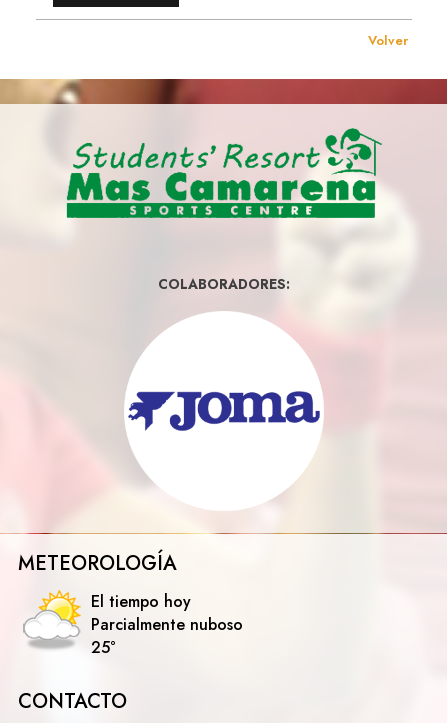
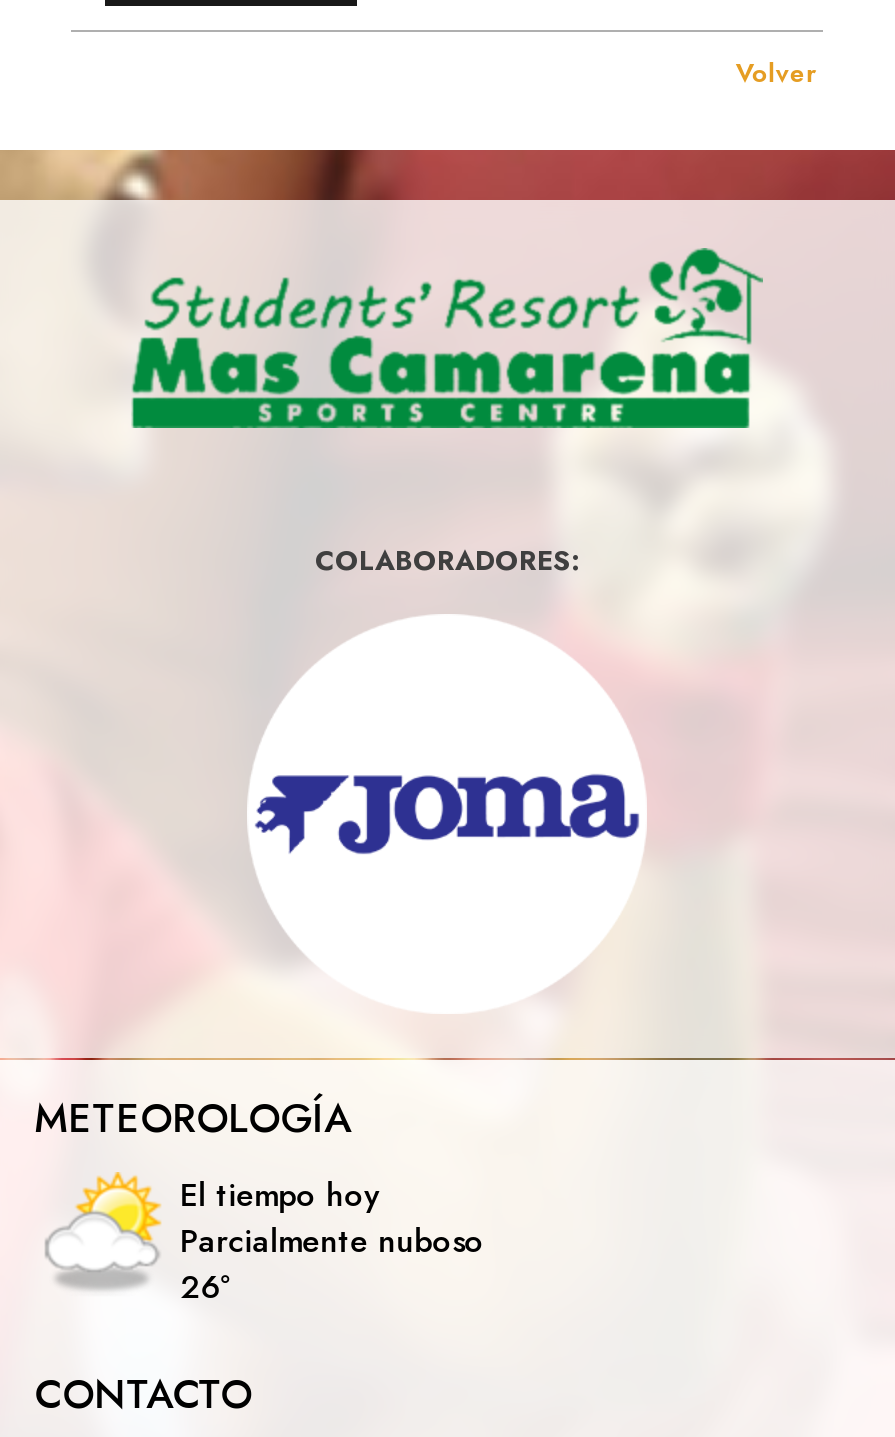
[91,636,116,659] 25° -> [180,1264,232,1310] 26°

